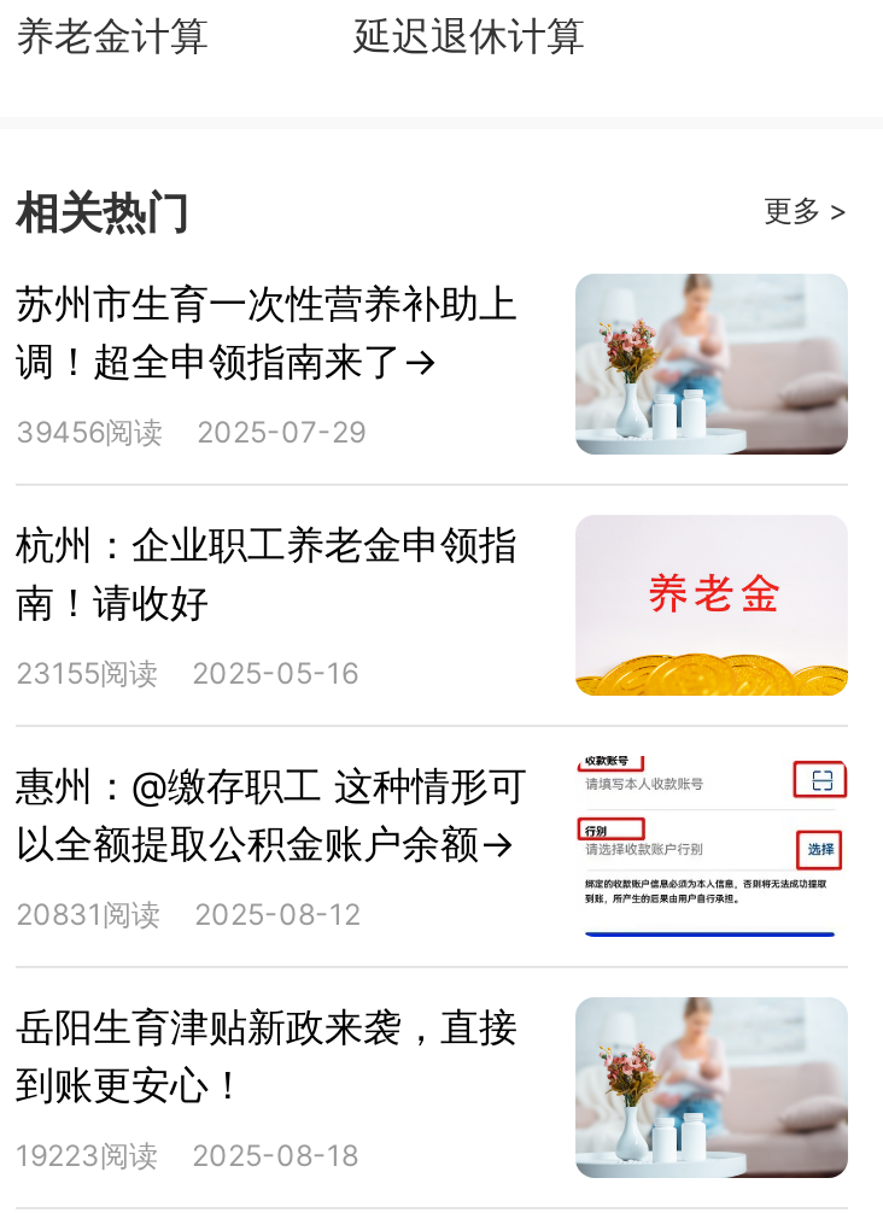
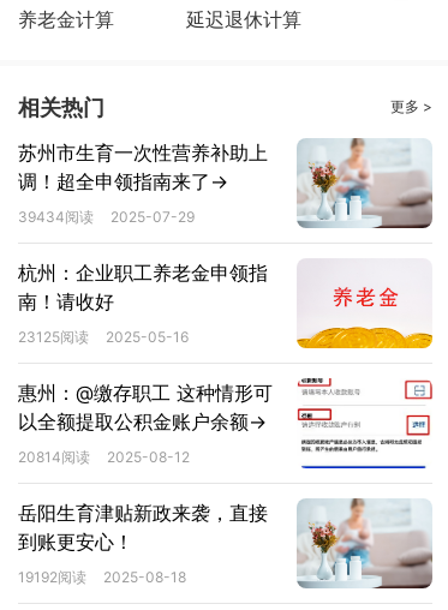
[16,415,366,451] 39456阅读 2025-07-29 -> [18,208,195,226] 39434阅读 2025-07-29
[16,656,358,692] 23155阅读 2025-05-16 -> [18,328,189,346] 23125阅读 2025-05-16
[16,897,361,933] 20831阅读 2025-08-12 -> [18,448,190,466] 20814阅读 2025-08-12
[16,1138,358,1174] 19223阅读 2025-08-18 -> [18,568,186,586] 19192阅读 2025-08-18

